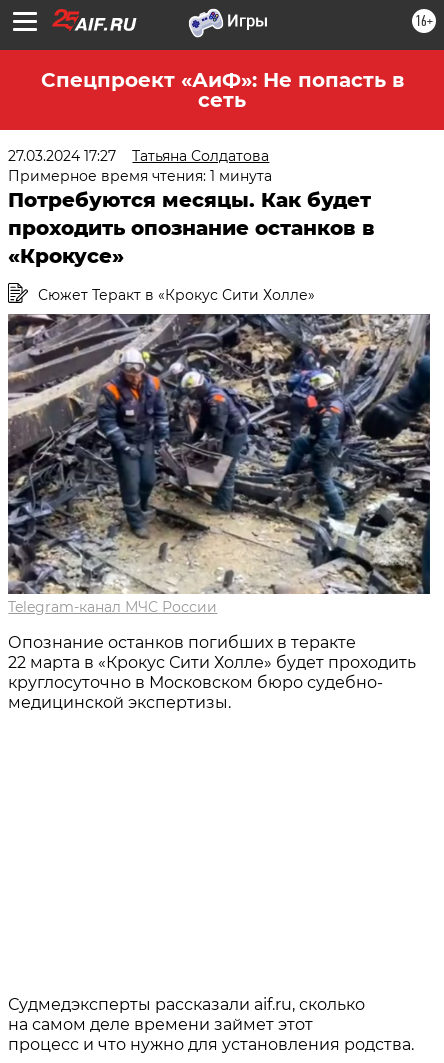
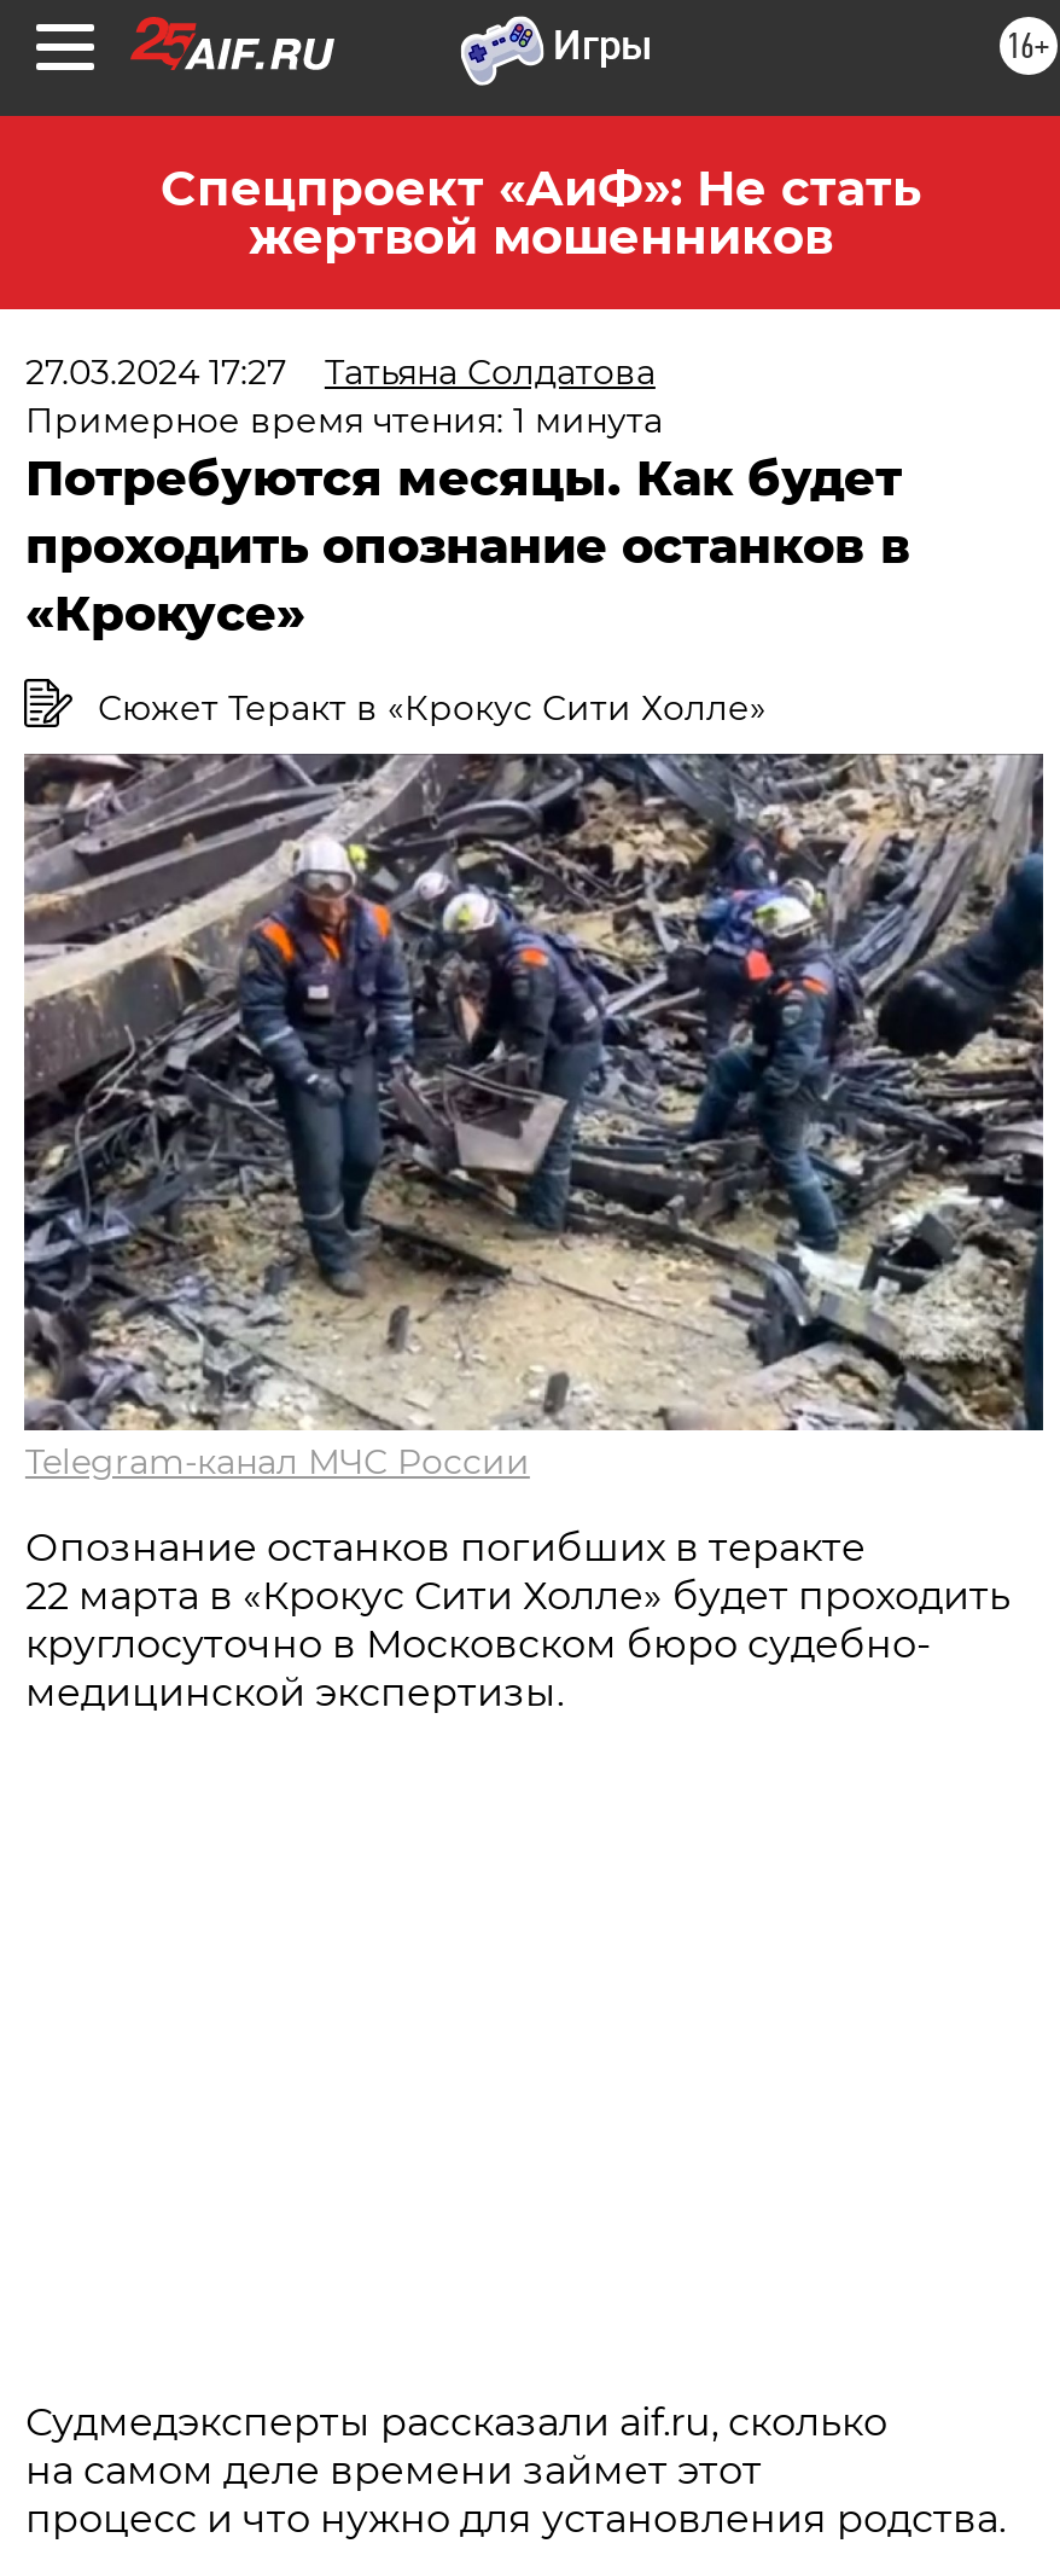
[40,68,403,112] Спецпроект «АиФ»: Не попасть в | сеть -> [161,159,921,266] Спецпроект «АиФ»: Не стать | жертвой мошенников

